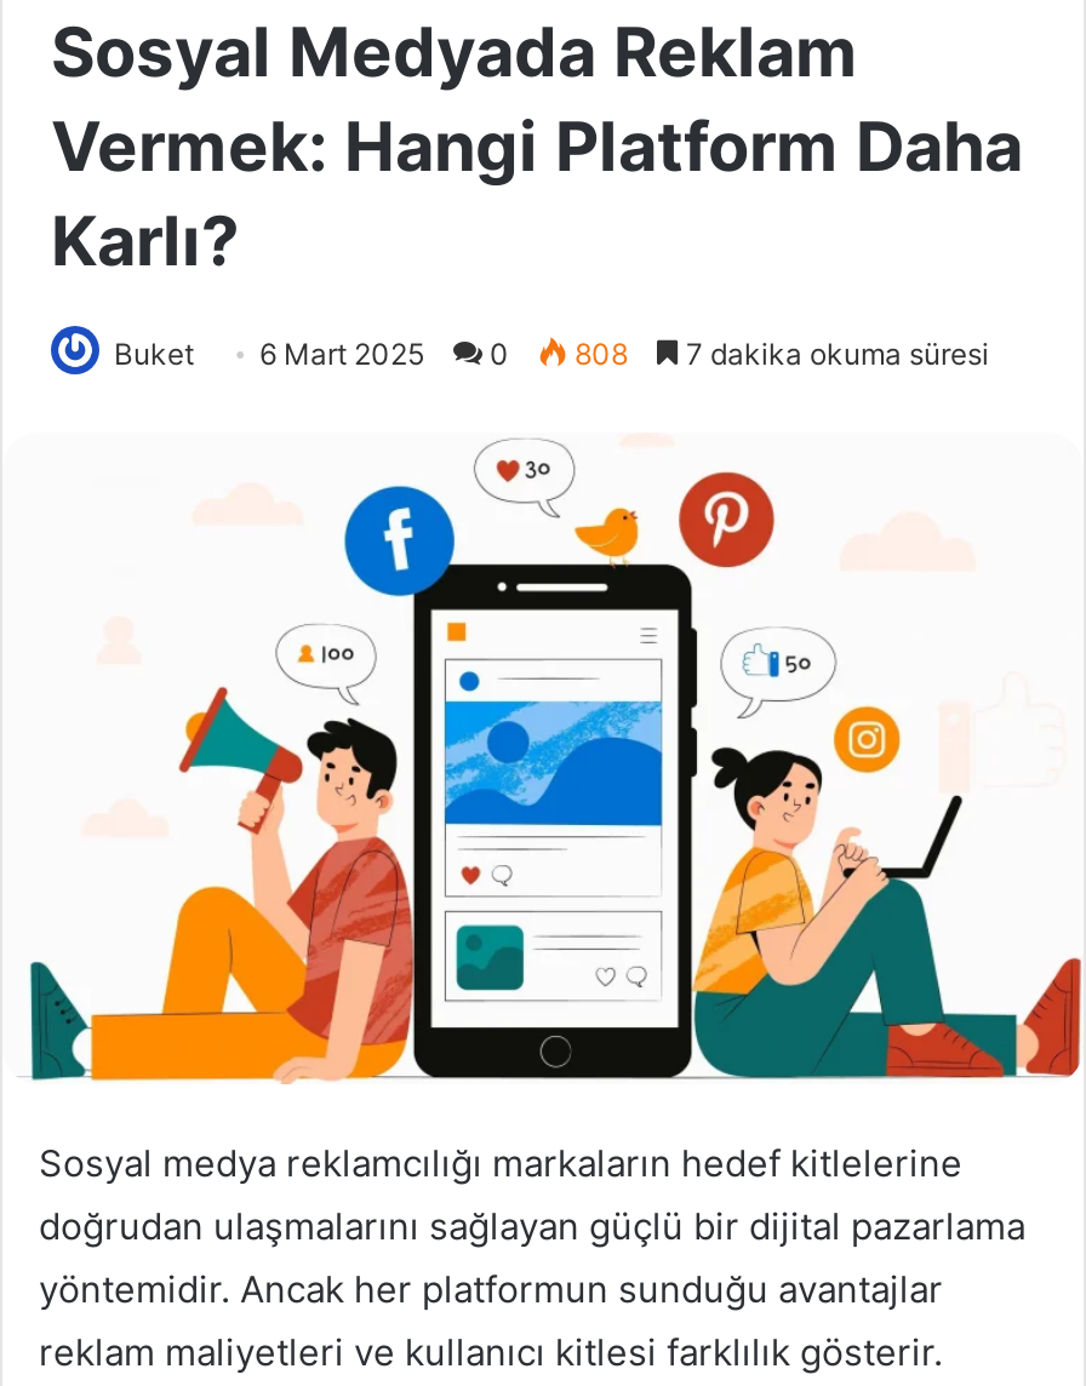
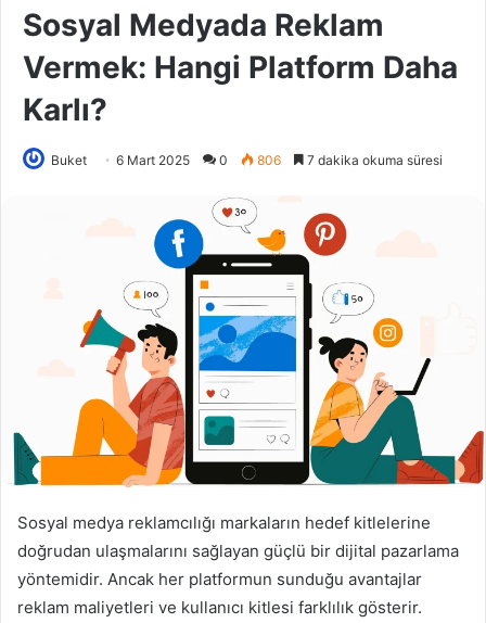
[114,336,989,372] Buket 6 Mart 2025 0 808 7 dakika okuma süresi -> [51,152,443,168] Buket 6 Mart 2025 0 806 7 dakika okuma süresi

